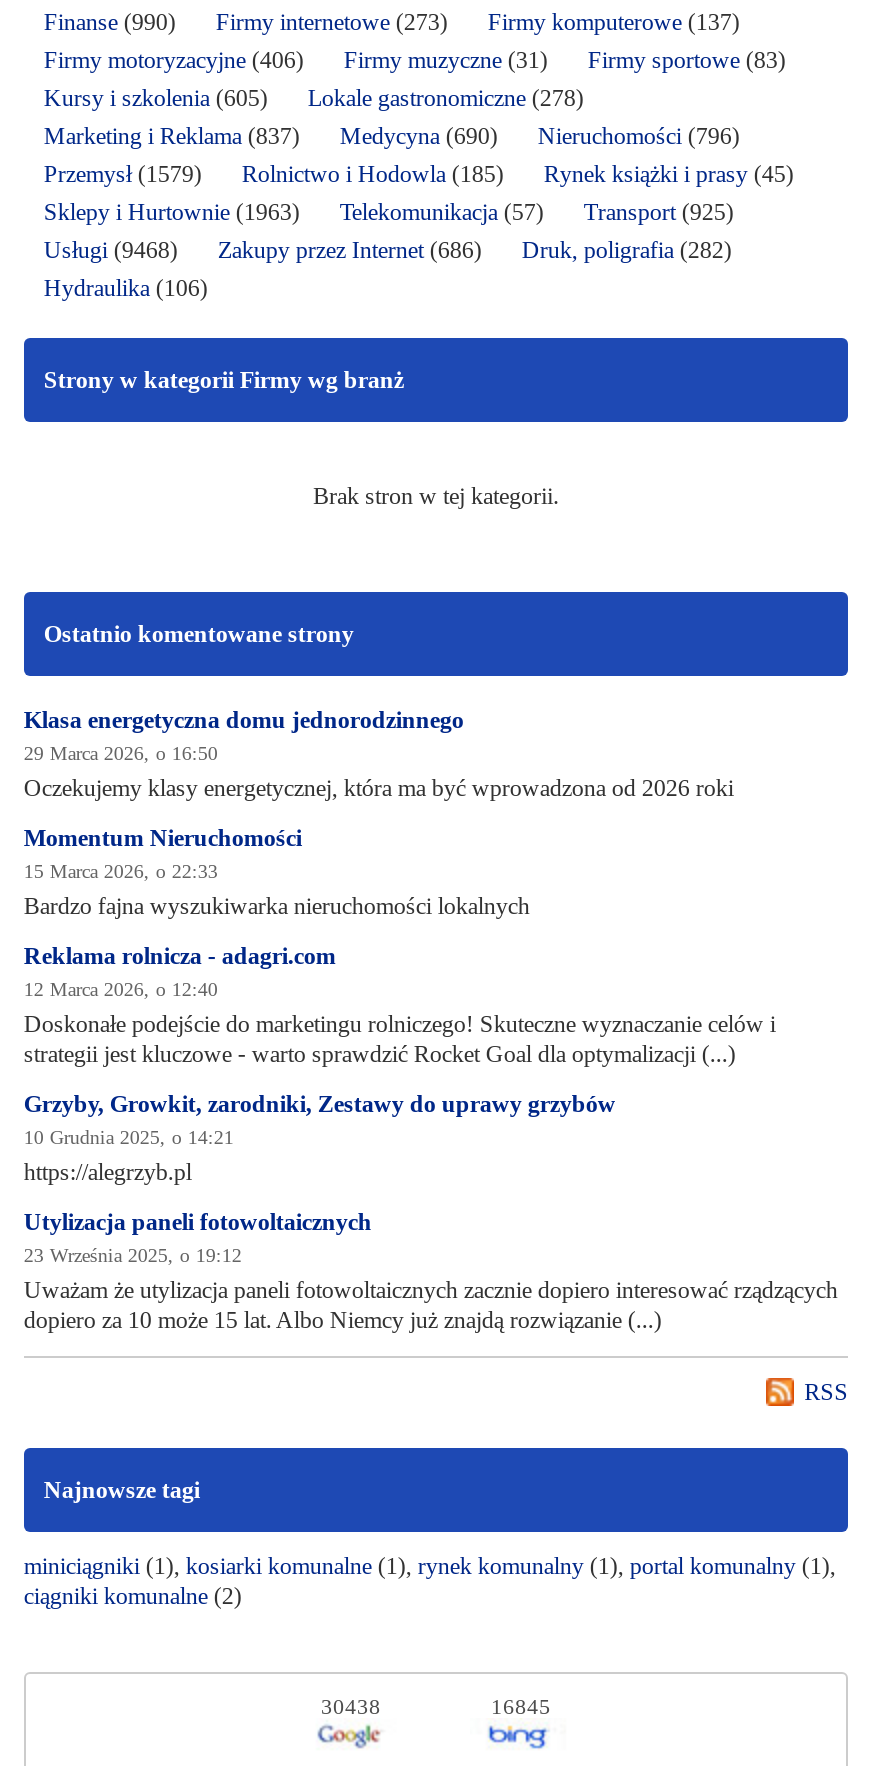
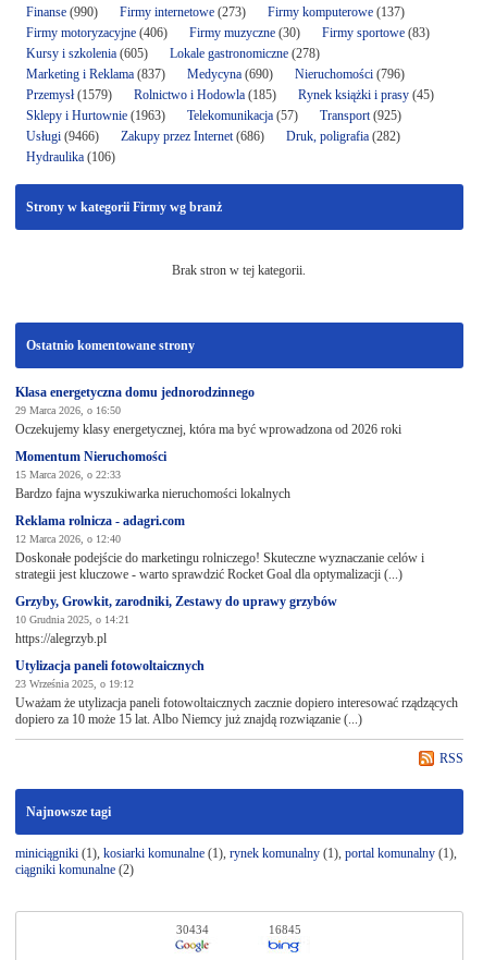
[344,46,548,74] Firmy muzyczne (31) -> [189,25,300,40] Firmy muzyczne (30)
[44,236,732,264] Usługi (9468) Zakupy przez Internet (686) Druk, poligrafia (282) -> [26,129,400,144] Usługi (9466) Zakupy przez Internet (686) Druk, poligrafia (282)
[321,1694,381,1718] 30438 -> [177,923,209,936] 30434

